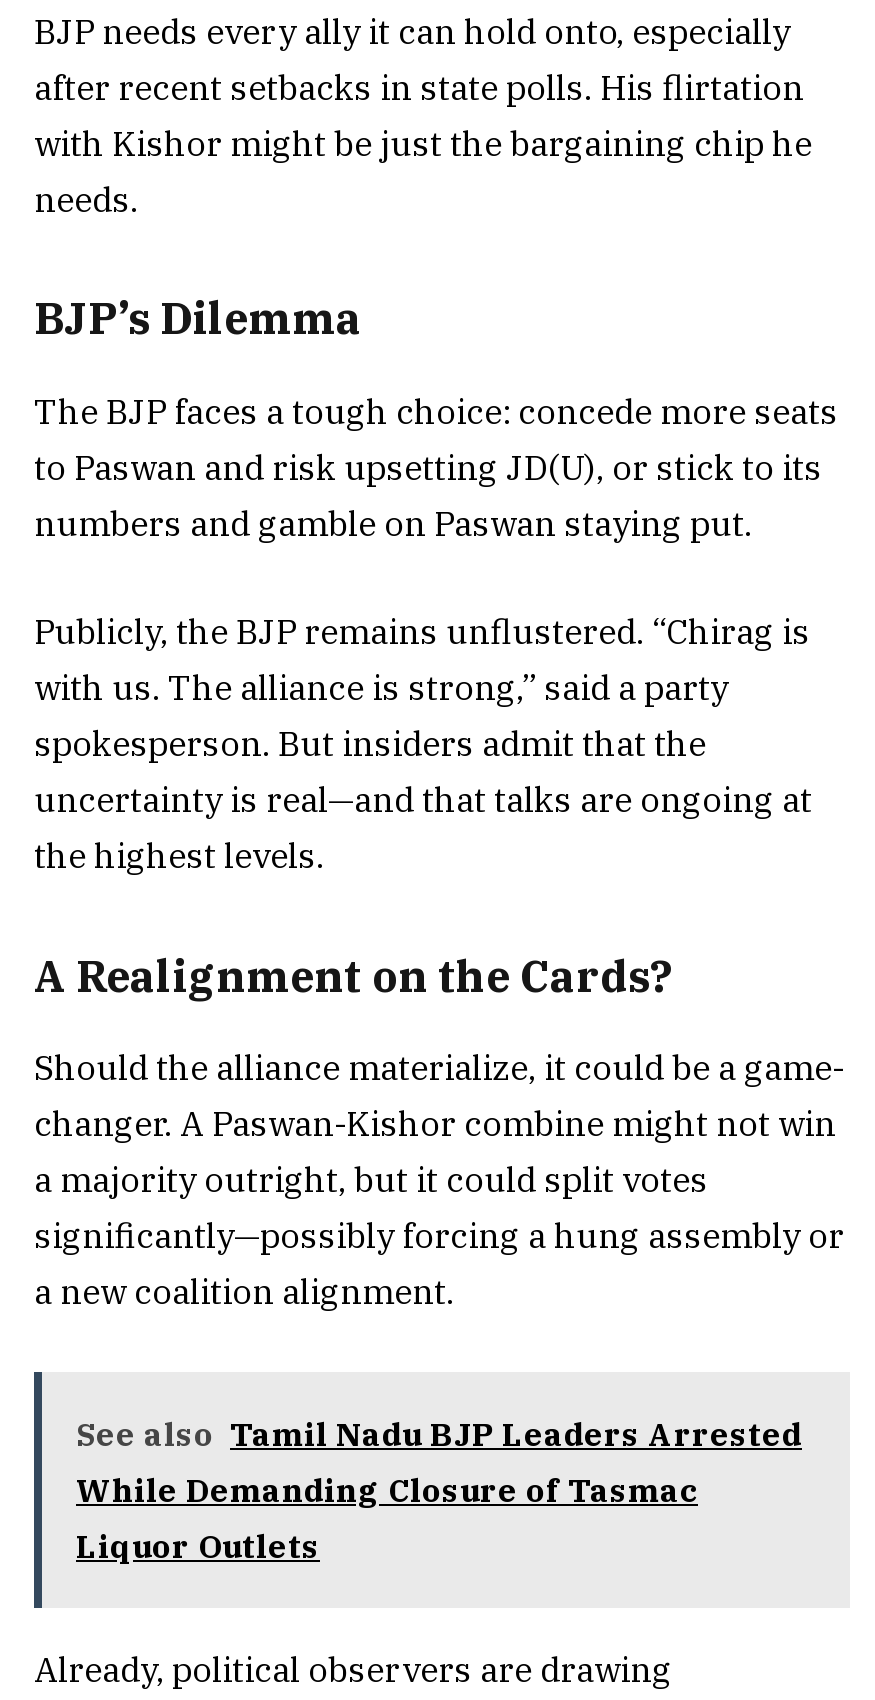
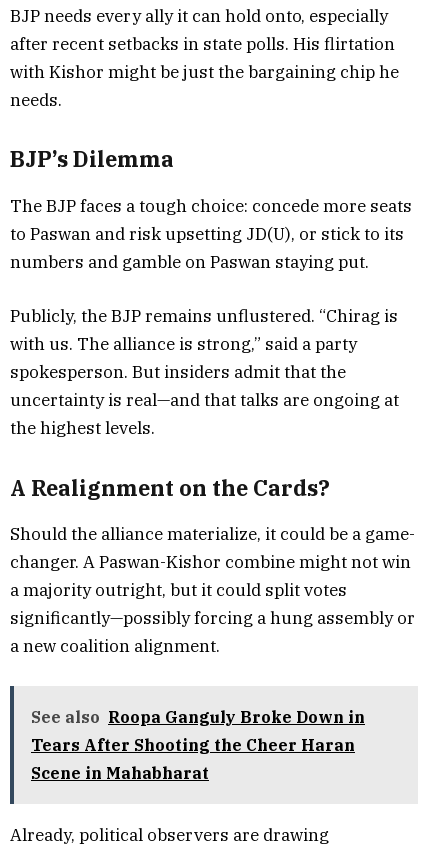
[76,1414,802,1566] See also Tamil Nadu BJP Leaders Arrested | While Demanding Closure of Tasmac | Liquor Outlets -> [31,707,365,783] See also Roopa Ganguly Broke Down in | Tears After Shooting the Cheer Haran | Scene in Mahabharat

